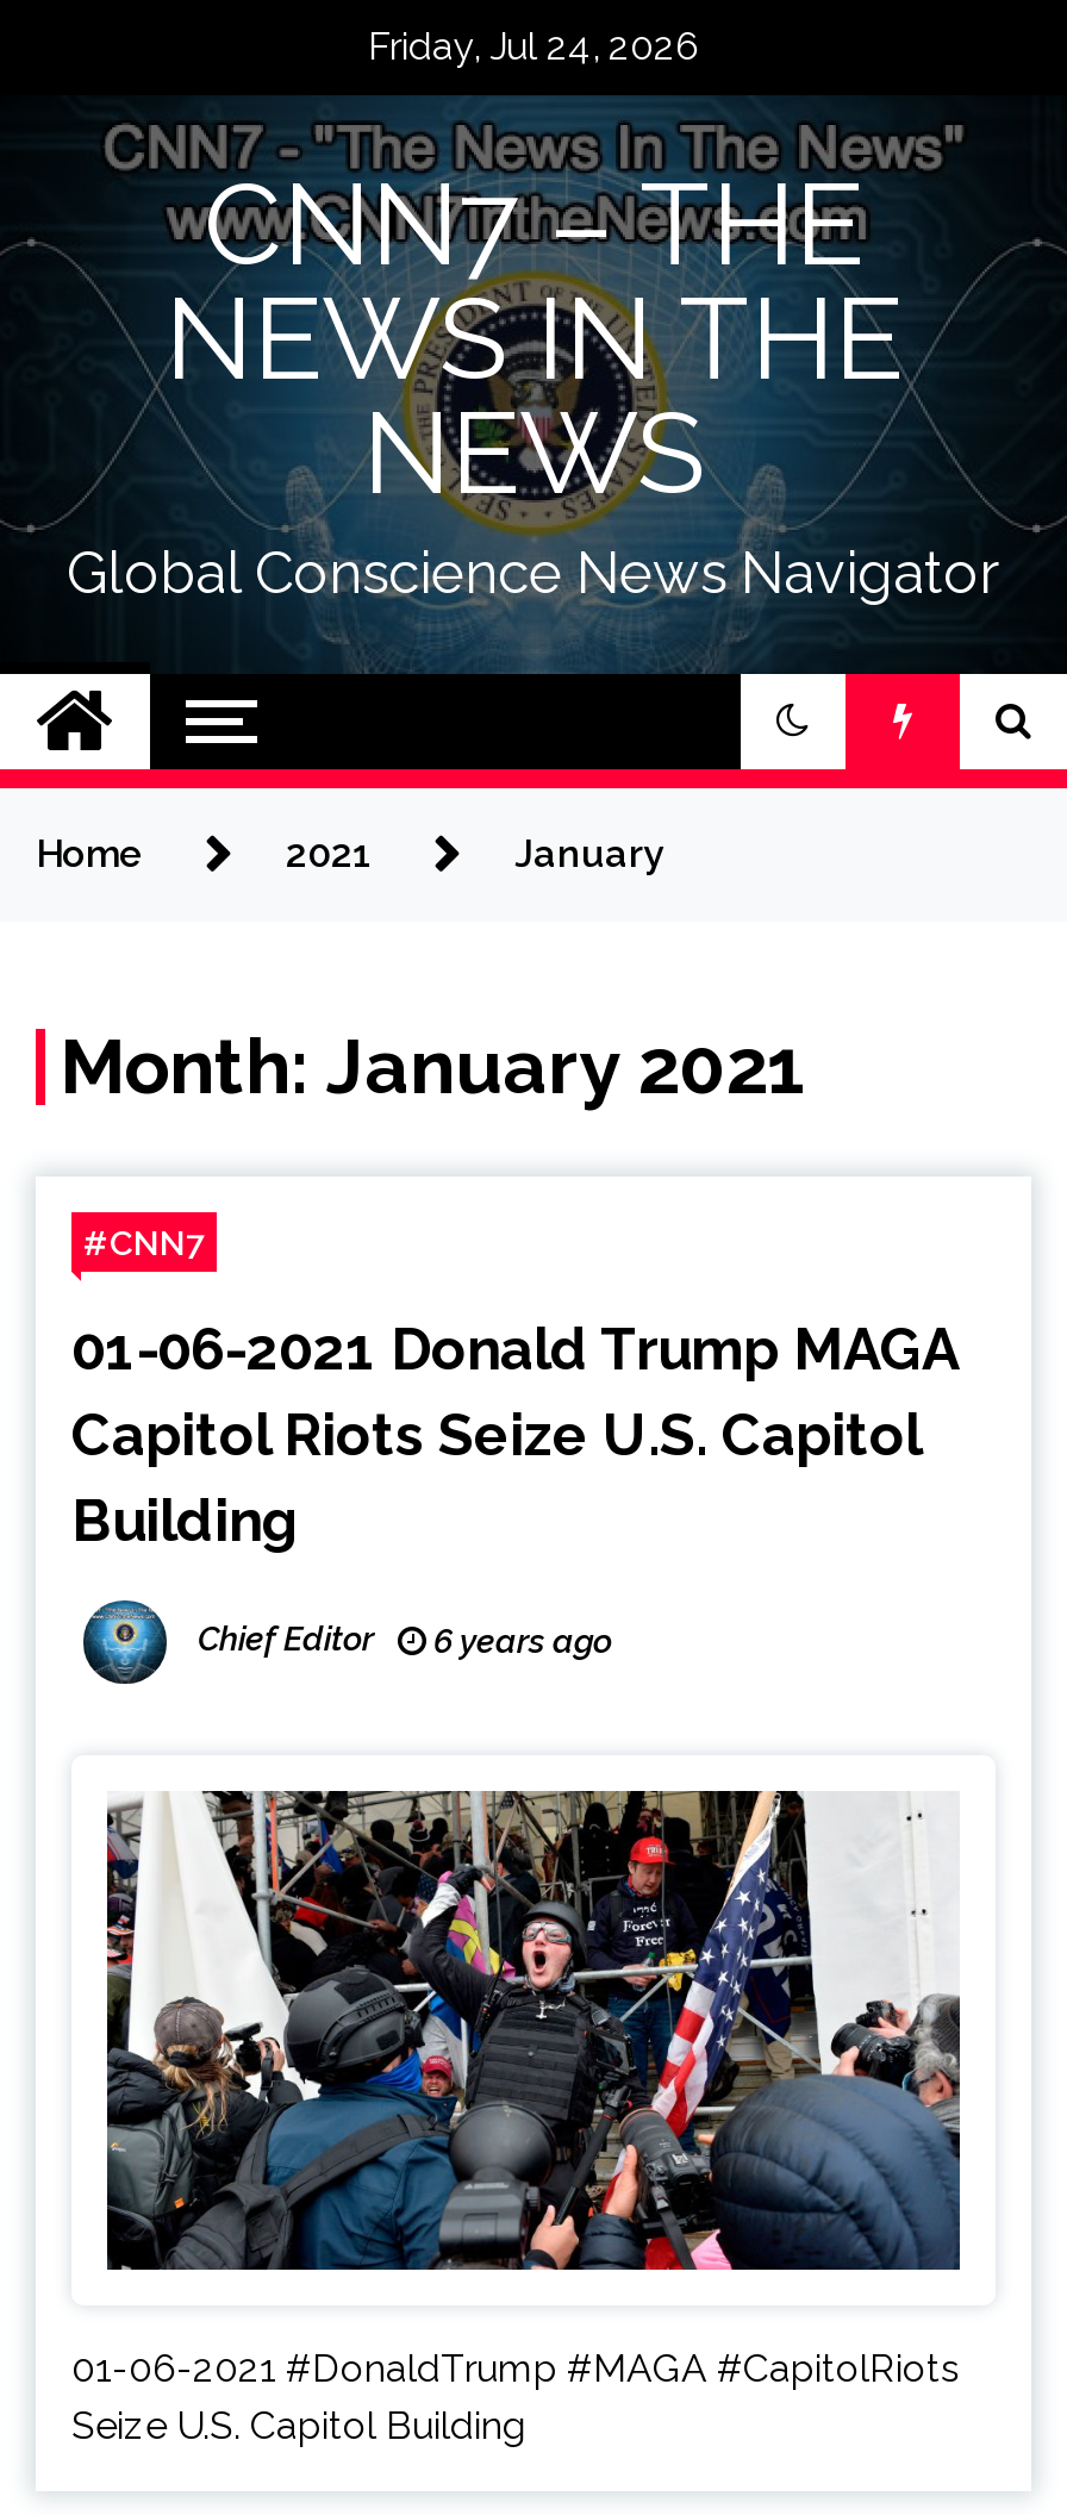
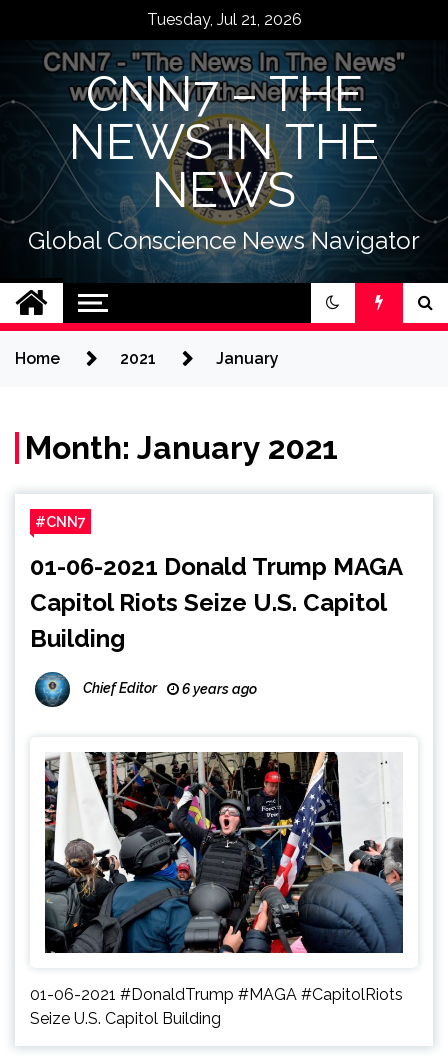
[368,24,699,69] Friday, Jul 24, 2026 -> [146,10,301,29] Tuesday, Jul 21, 2026

